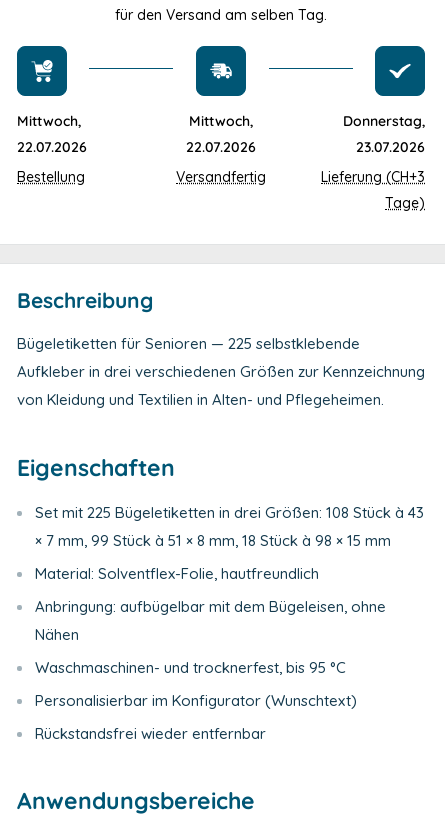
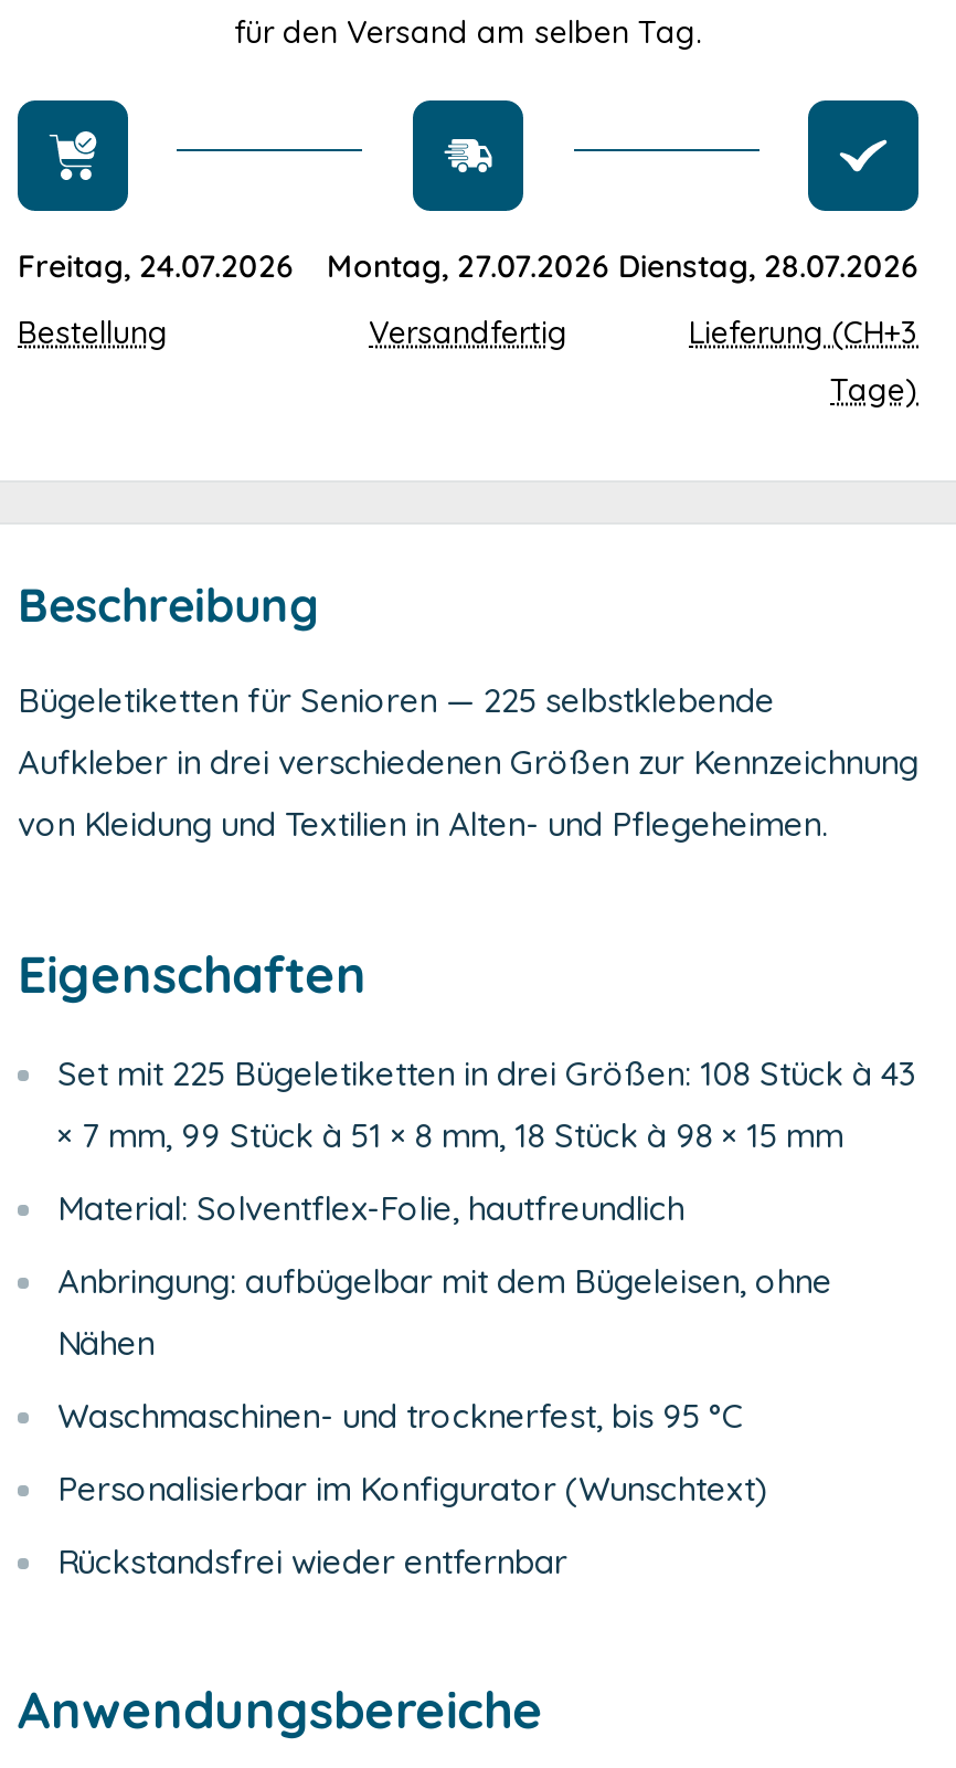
[17,112,87,156] Mittwoch, | 22.07.2026 -> [18,246,294,286] Freitag, 24.07.2026
[186,112,256,156] Mittwoch, | 22.07.2026 -> [327,246,609,286] Montag, 27.07.2026
[343,112,425,156] Donnerstag, | 23.07.2026 -> [618,246,918,286] Dienstag, 28.07.2026

